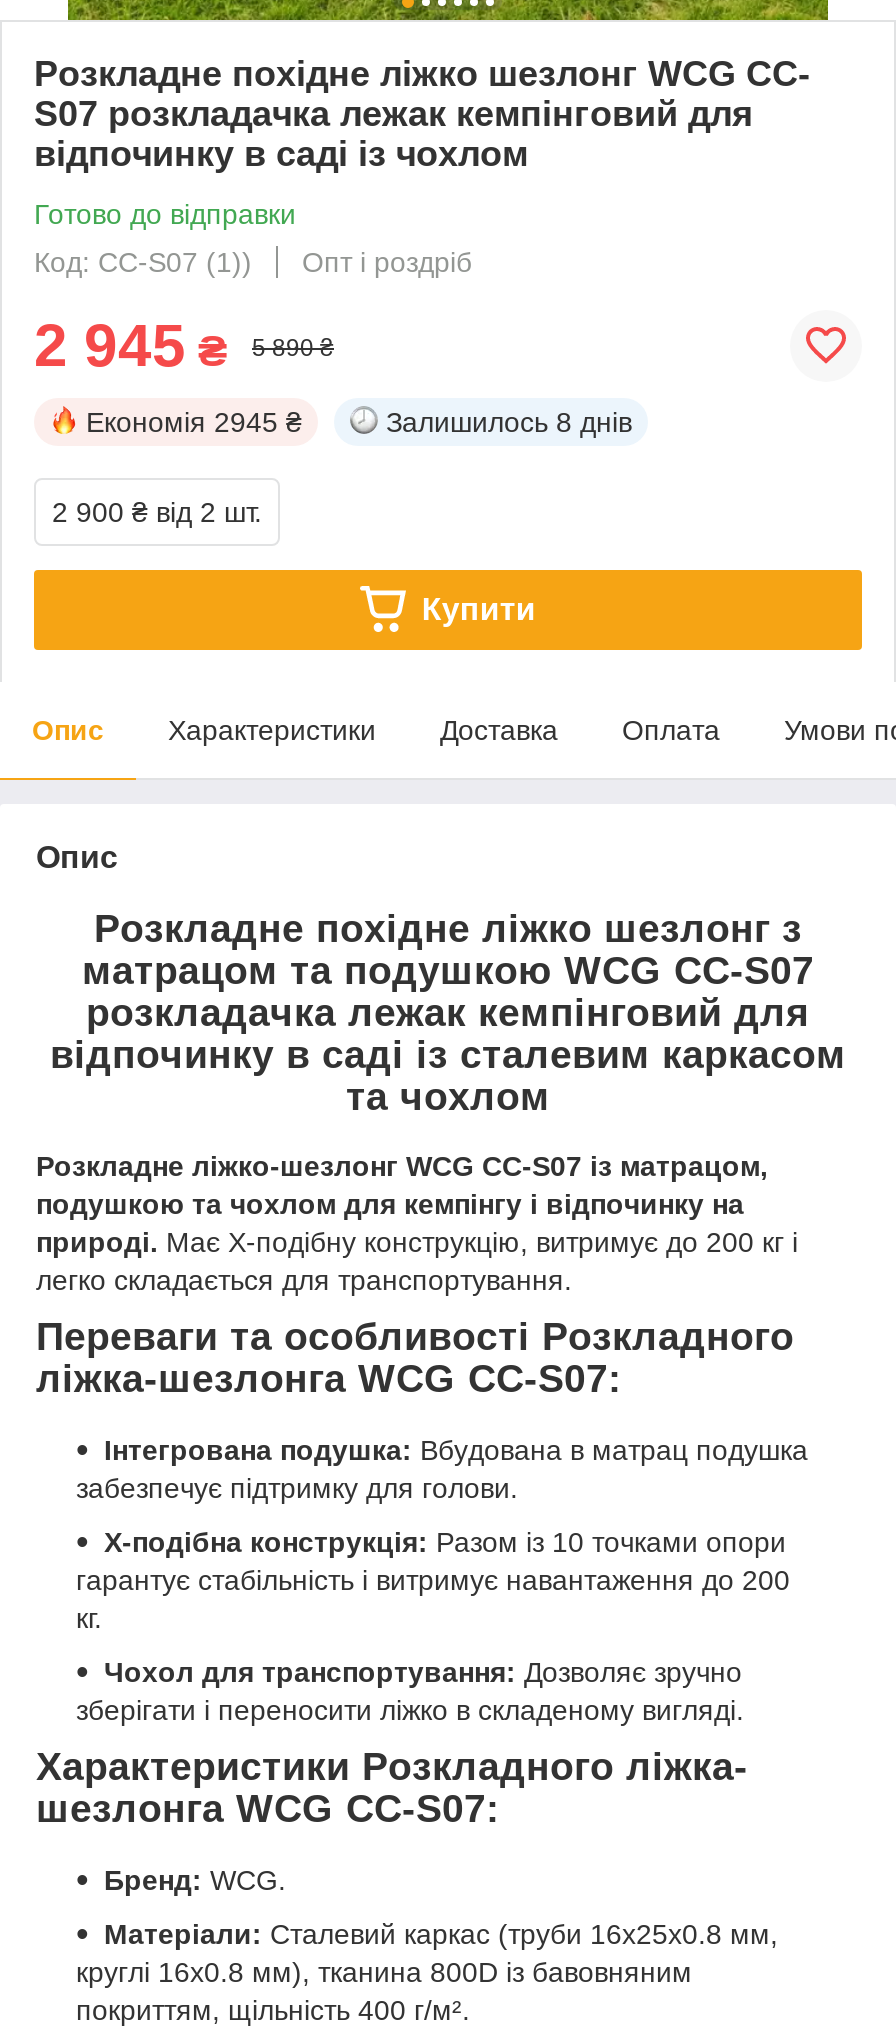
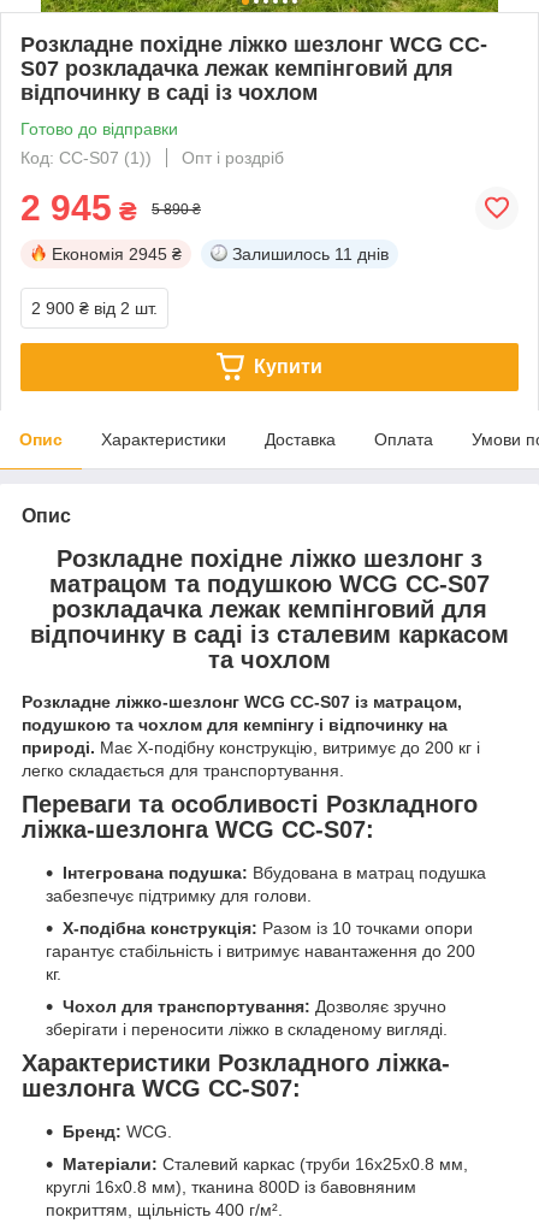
[386,406,632,438] Залишилось 8 днів -> [232,244,389,263] Залишилось 11 днів

